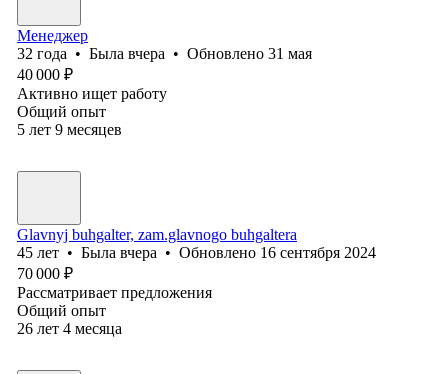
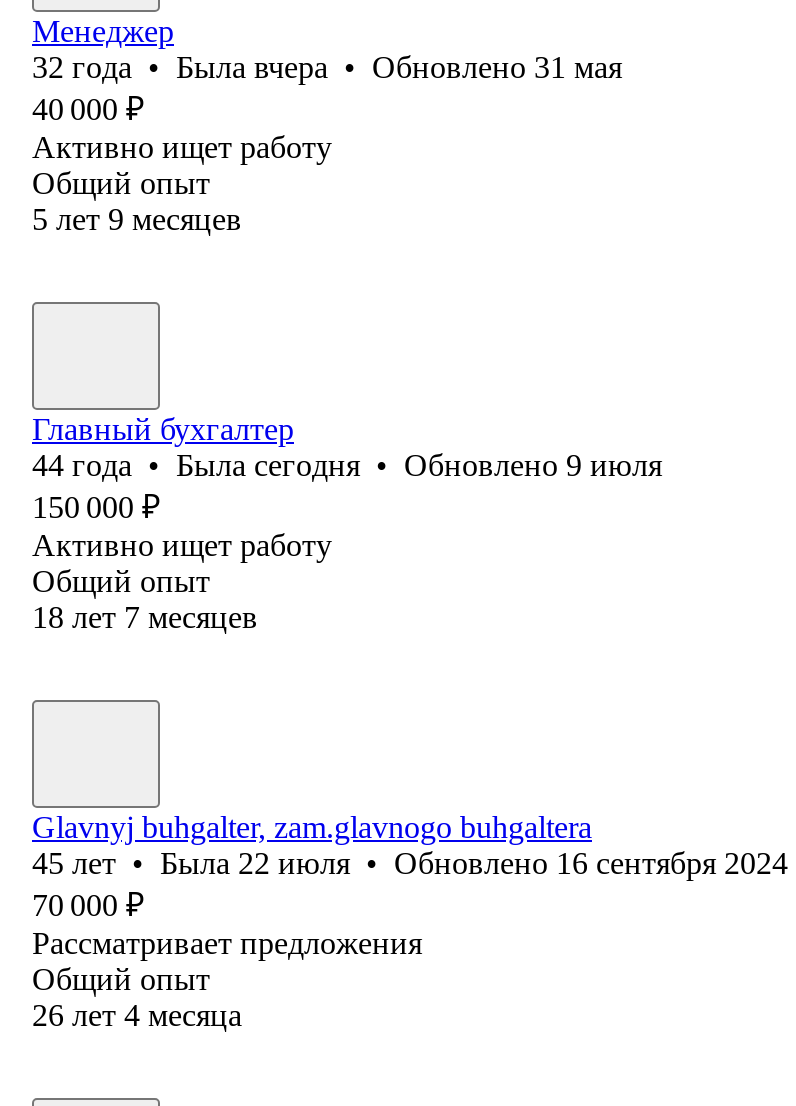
none -> [32,412,662,634] Главный бухгалтер | 44 года • Была сегодня • Обновлено 9 июля | 150 000 ₽ | Активно ищет работу | Общий опыт | 18 лет 7 месяцев
[17,244,376,261] 45 лет • Была вчера • Обновлено 16 сентября 2024 -> [32,846,788,880] 45 лет • Была 22 июля • Обновлено 16 сентября 2024

